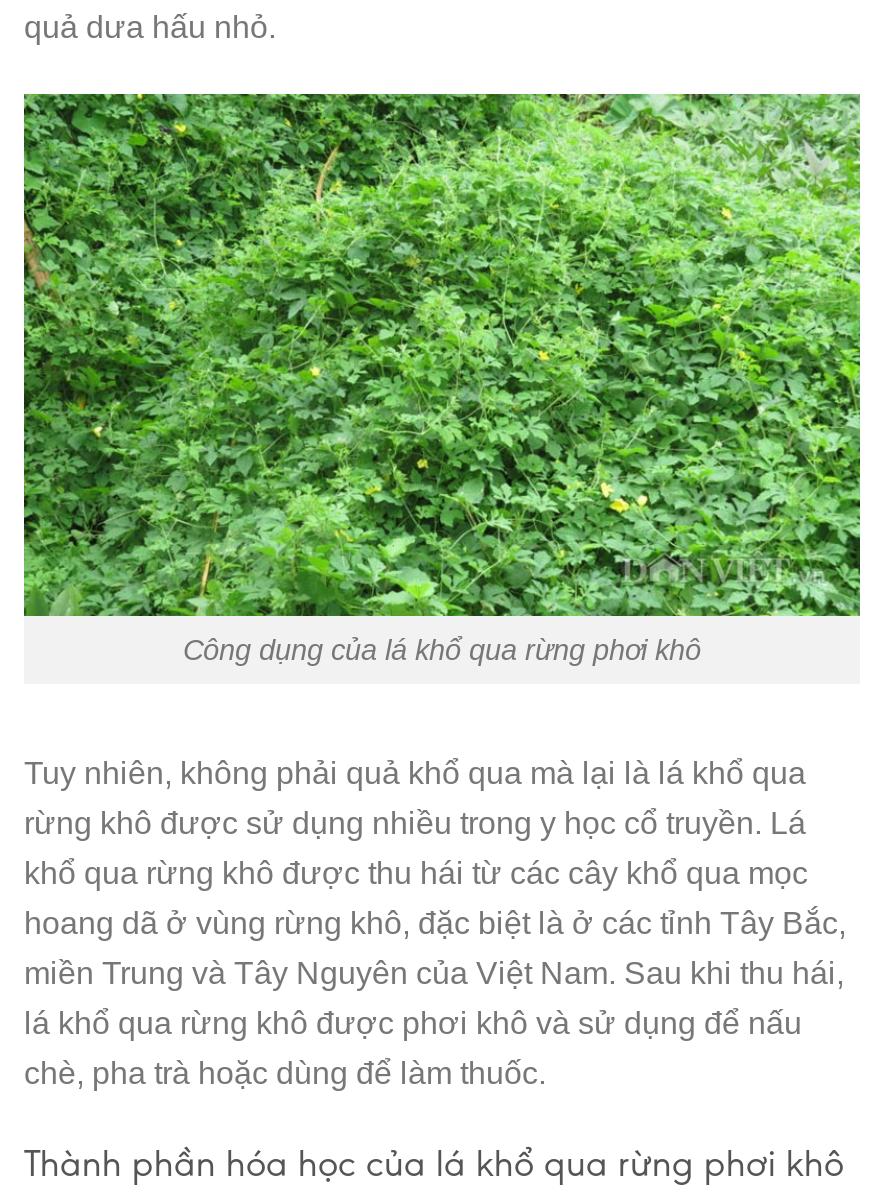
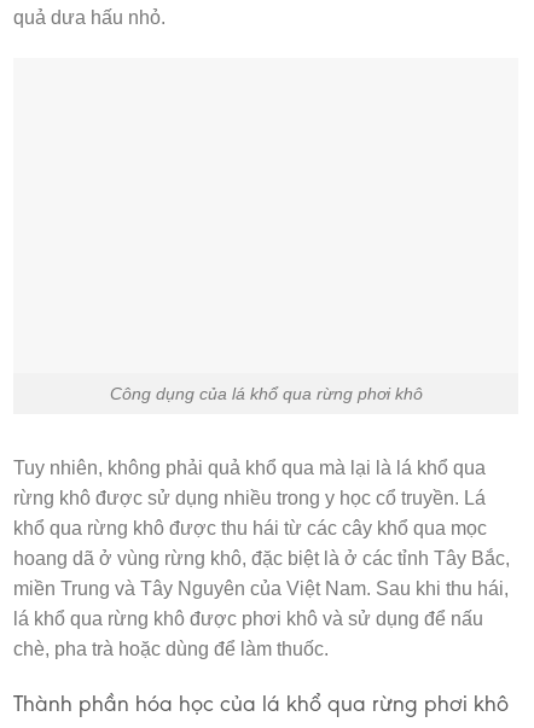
[22,92,862,618] [image] -> none

